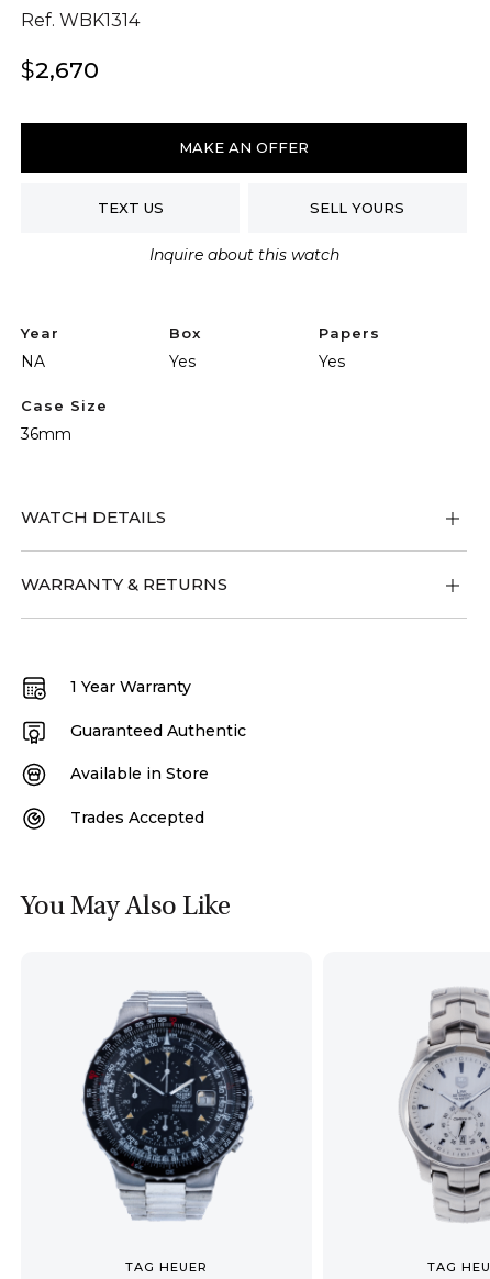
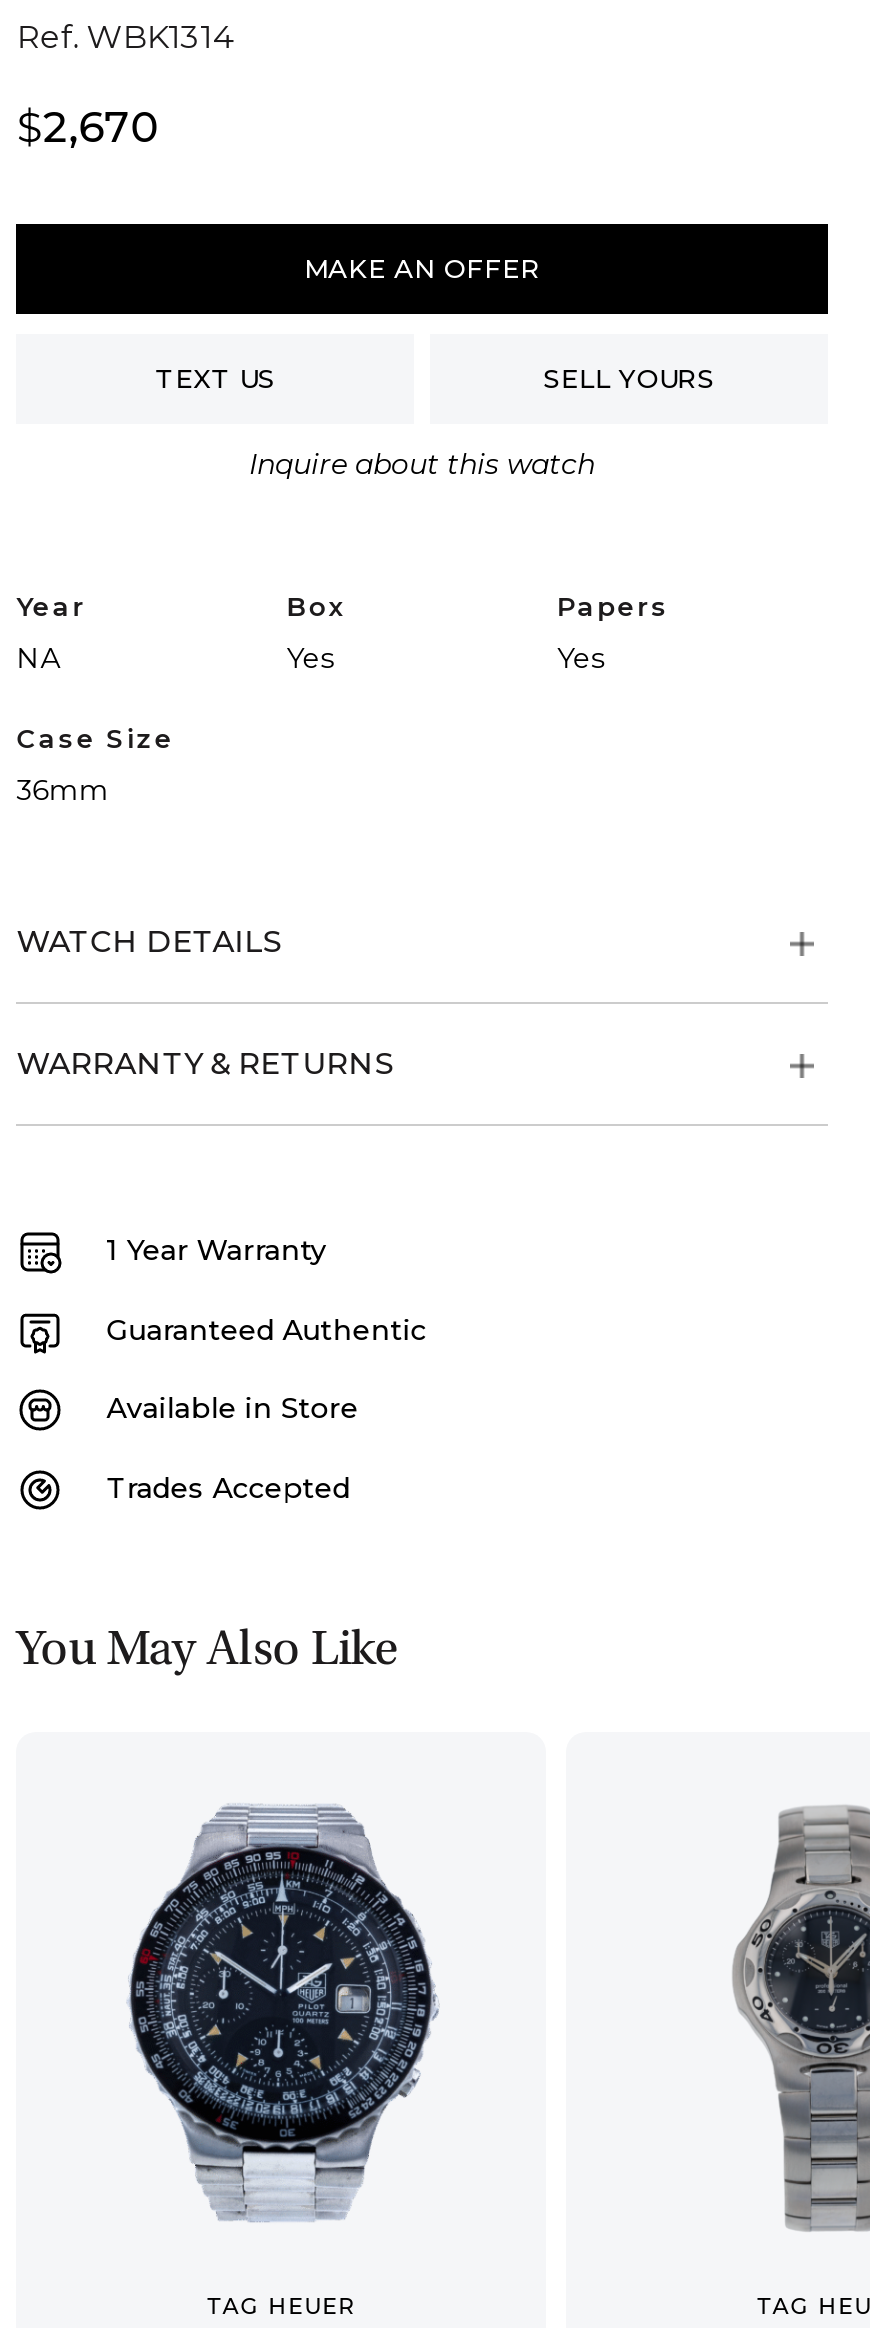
[399,988,487,1225] [image] -> [706,1800,864,2232] [image]

